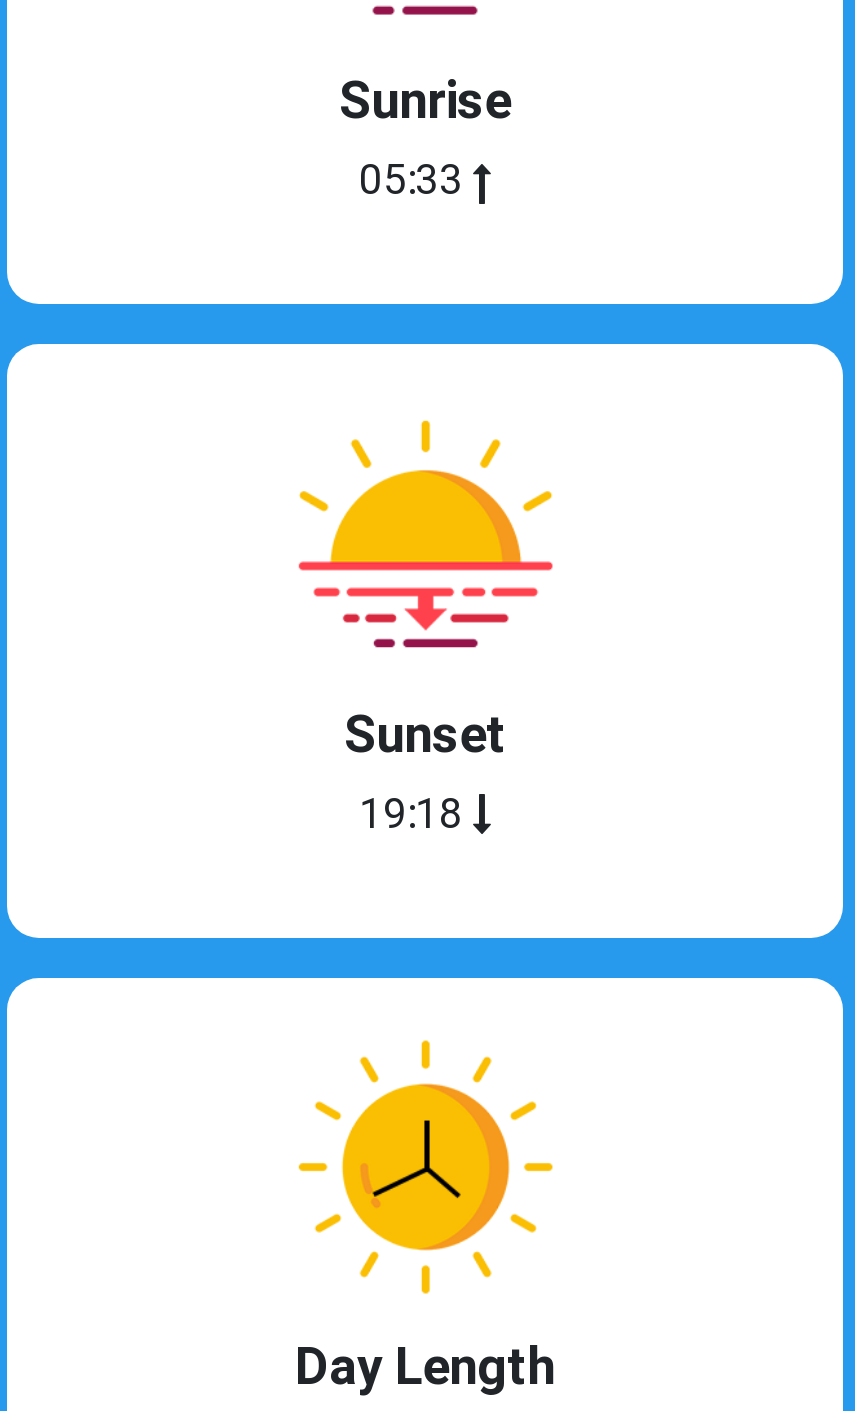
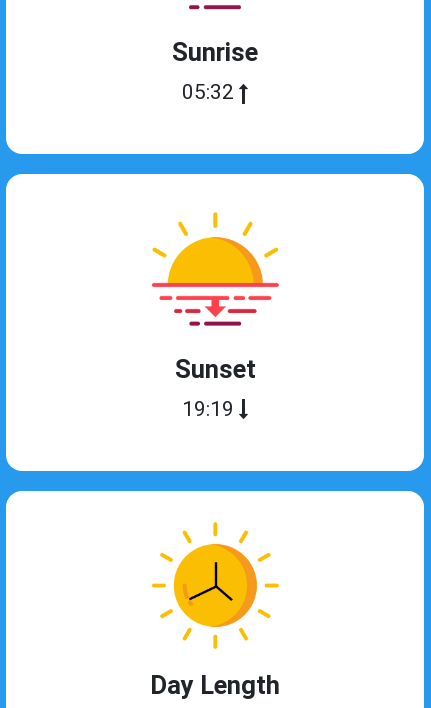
[359,157,473,205] 05:33 -> [182,80,239,104] 05:32
[359,789,473,837] 19:18 -> [182,397,239,421] 19:19

